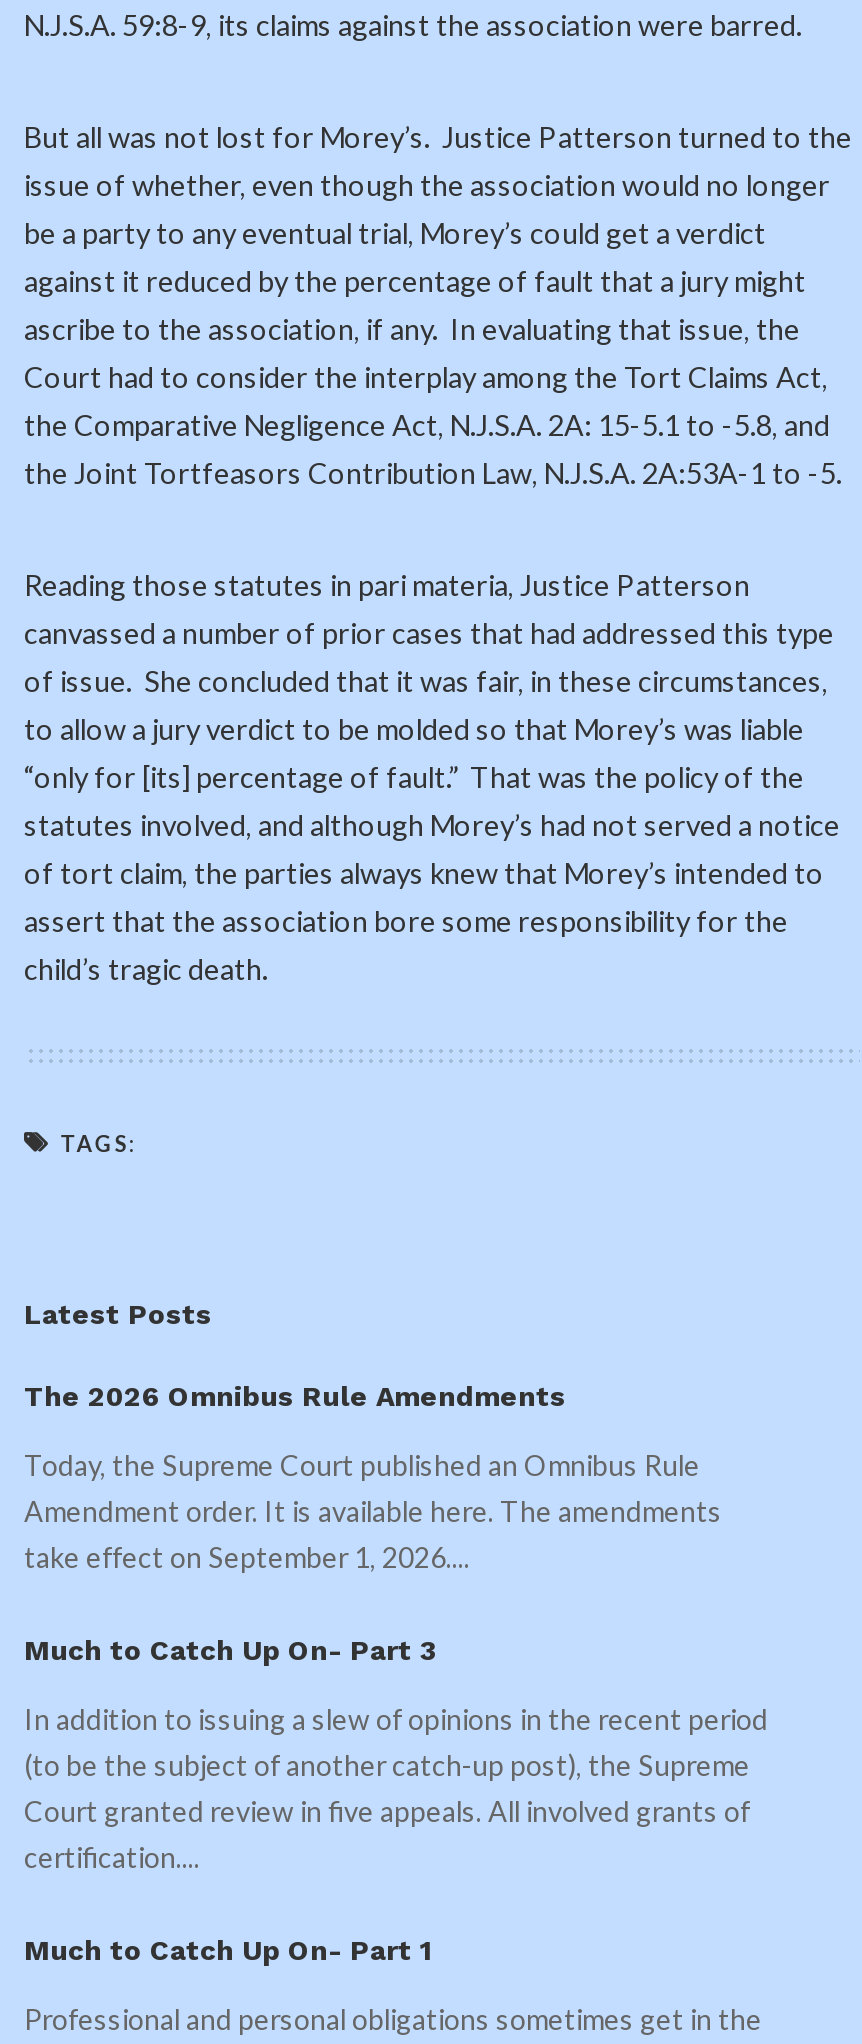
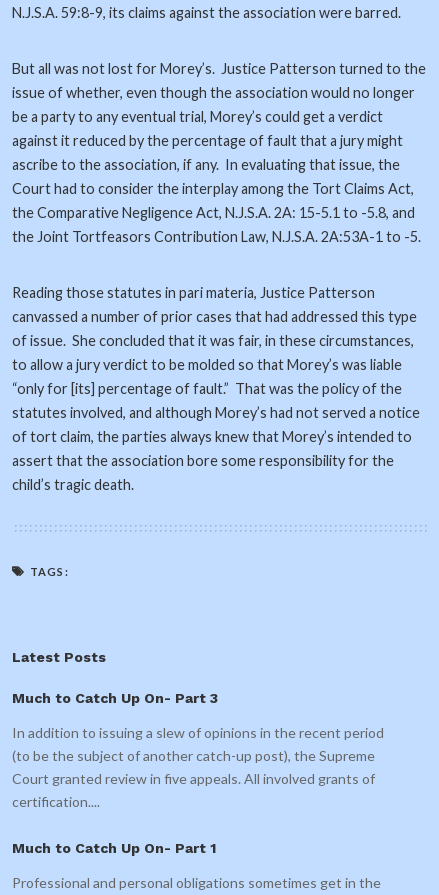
[24,1380,722,1574] The 2026 Omnibus Rule Amendments | Today, the Supreme Court published an Omnibus Rule | Amendment order. It is available here. The amendments | take effect on September 1, 2026.... -> none

